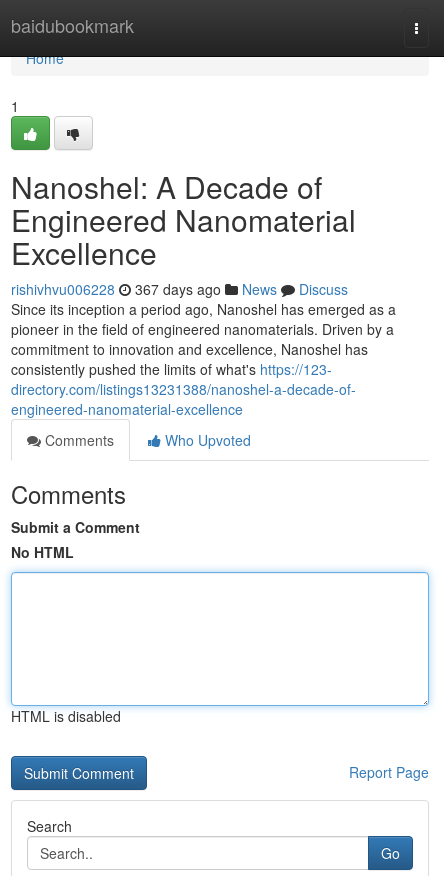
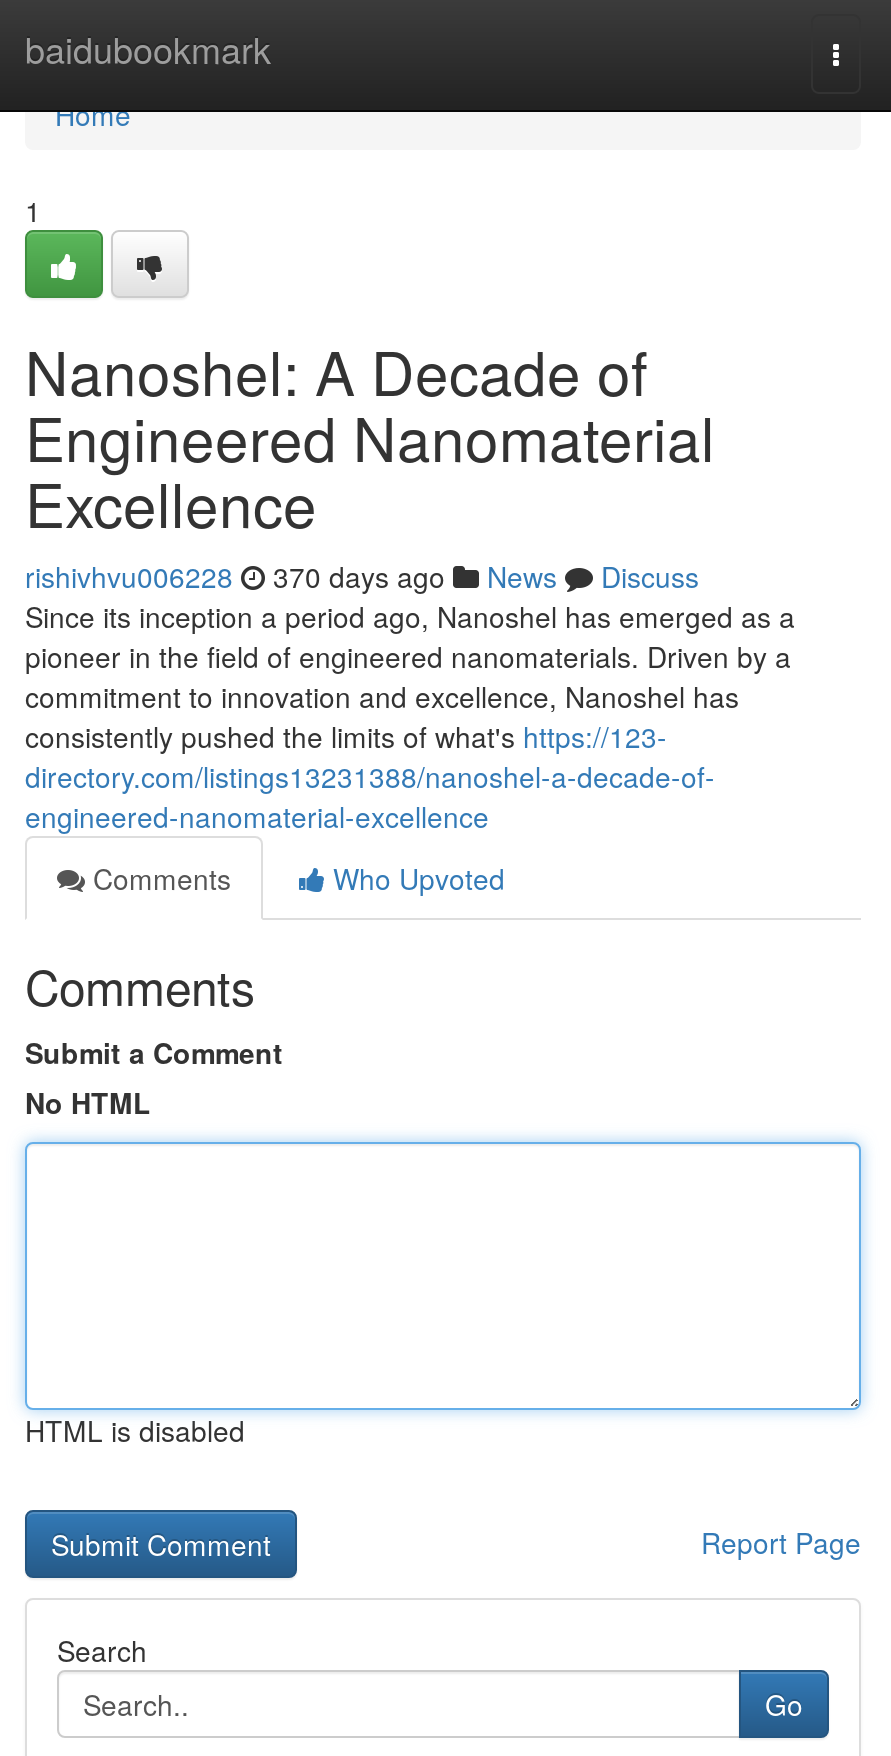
[11,279,348,299] rishivhvu006228 367 days ago News Discuss -> [25,556,699,596] rishivhvu006228 370 days ago News Discuss

